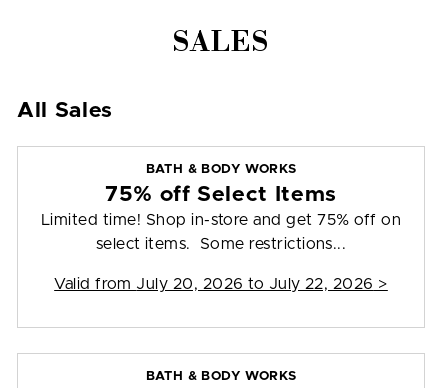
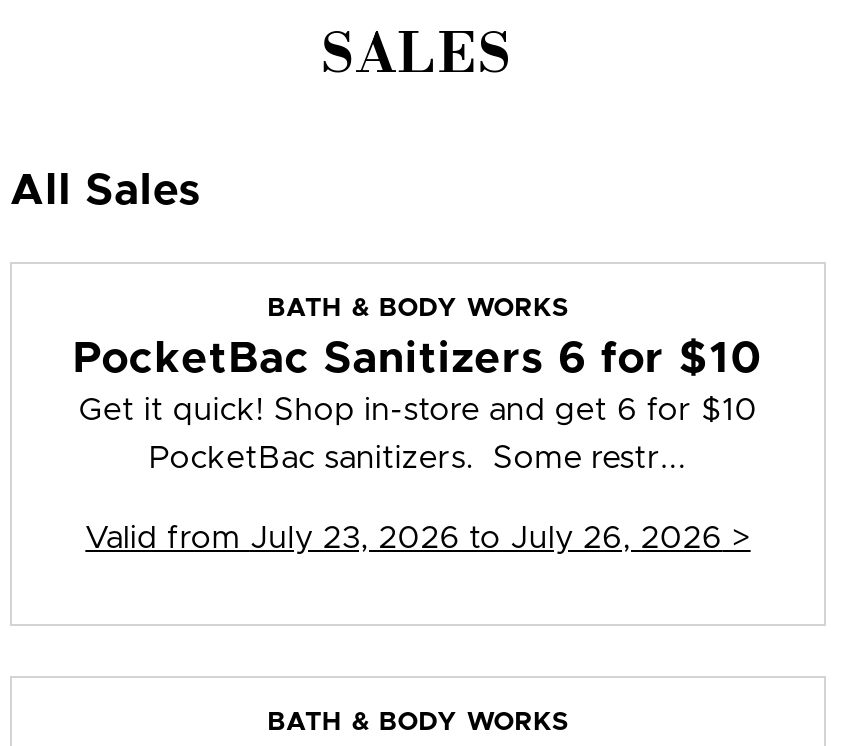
[41,184,401,228] 75% off Select Items | Limited time! Shop in-store and get 75% off on -> [72,338,764,426] PocketBac Sanitizers 6 for $10 | Get it quick! Shop in-store and get 6 for $10
[96,236,346,252] select items. Some restrictions... -> [149,442,687,474] PocketBac sanitizers. Some restr...
[54,276,388,292] Valid from July 20, 2026 to July 22, 2026 > -> [85,522,751,554] Valid from July 23, 2026 to July 26, 2026 >

